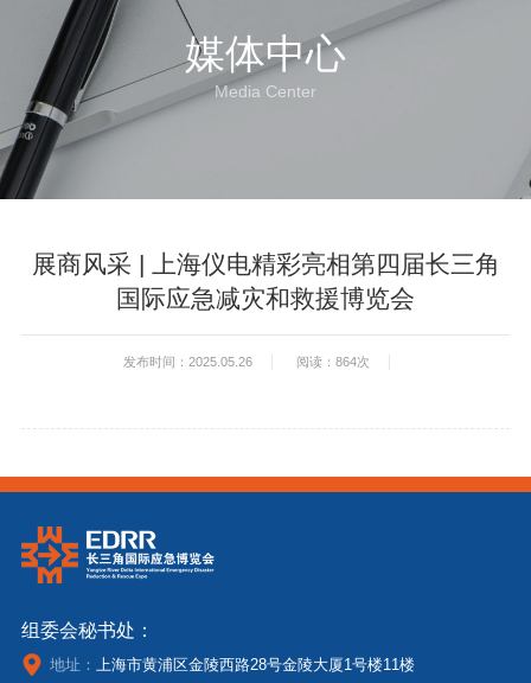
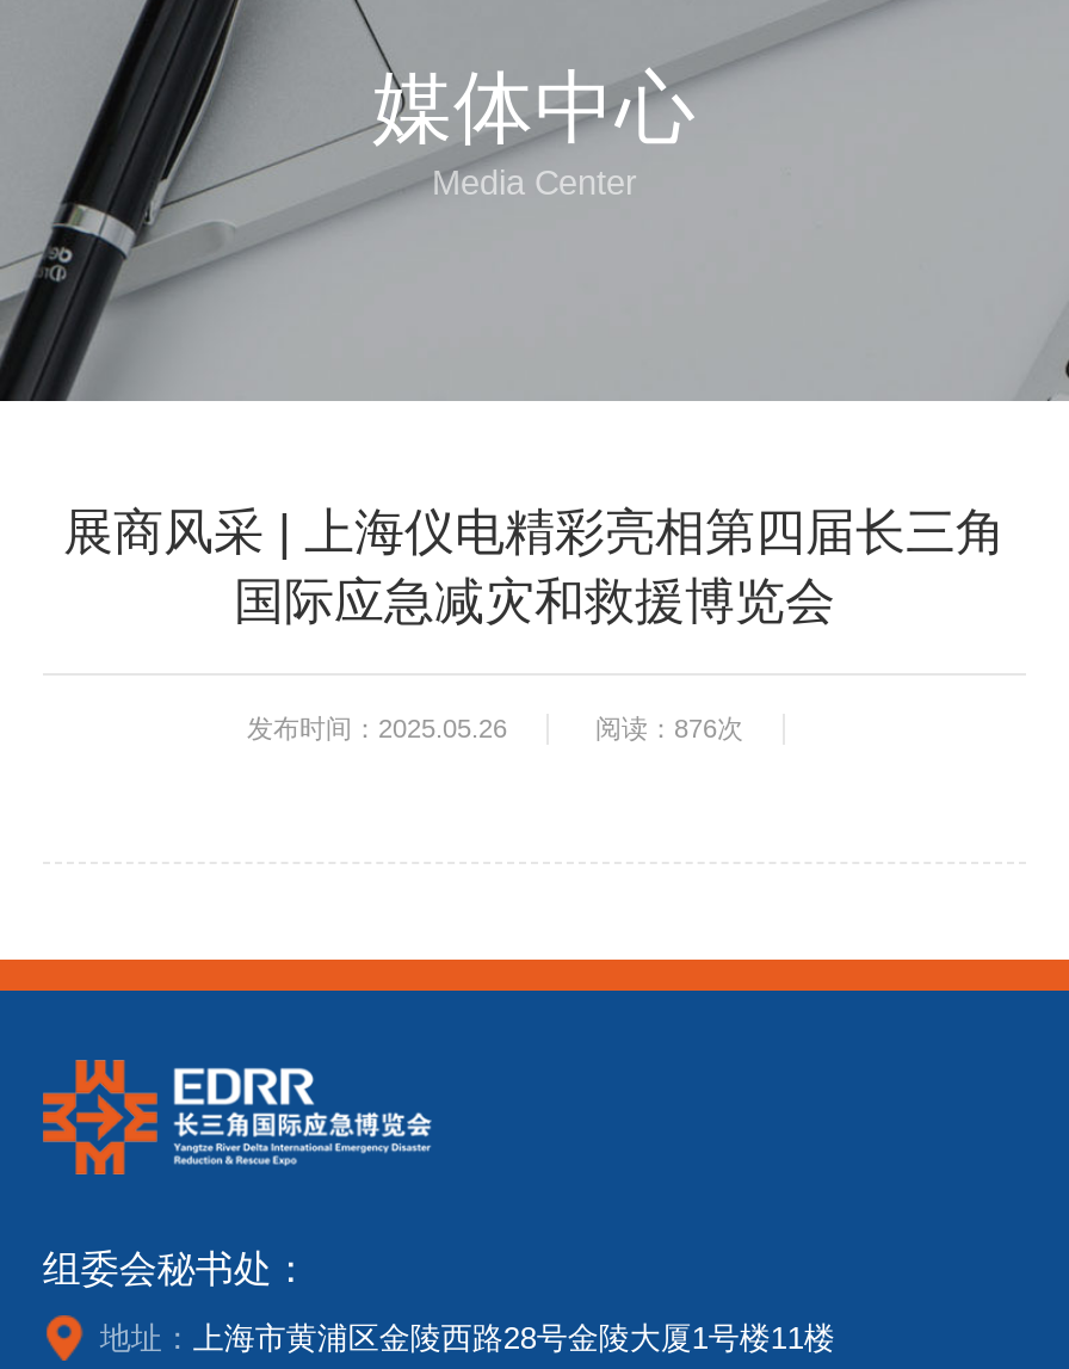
[296,355,369,369] 阅读：864次 -> [595,714,743,742] 阅读：876次

